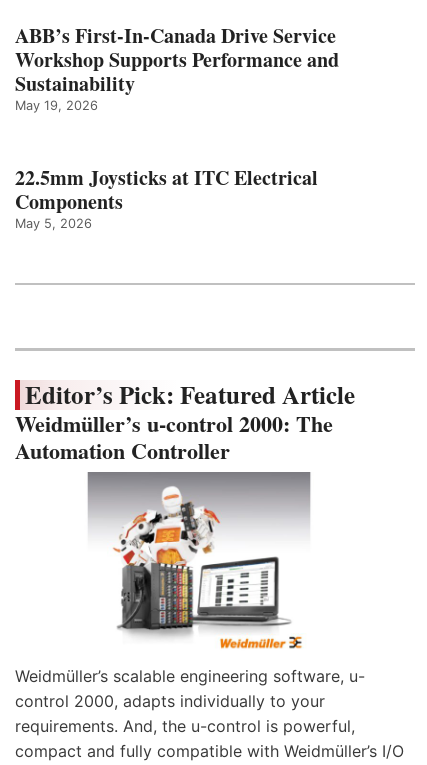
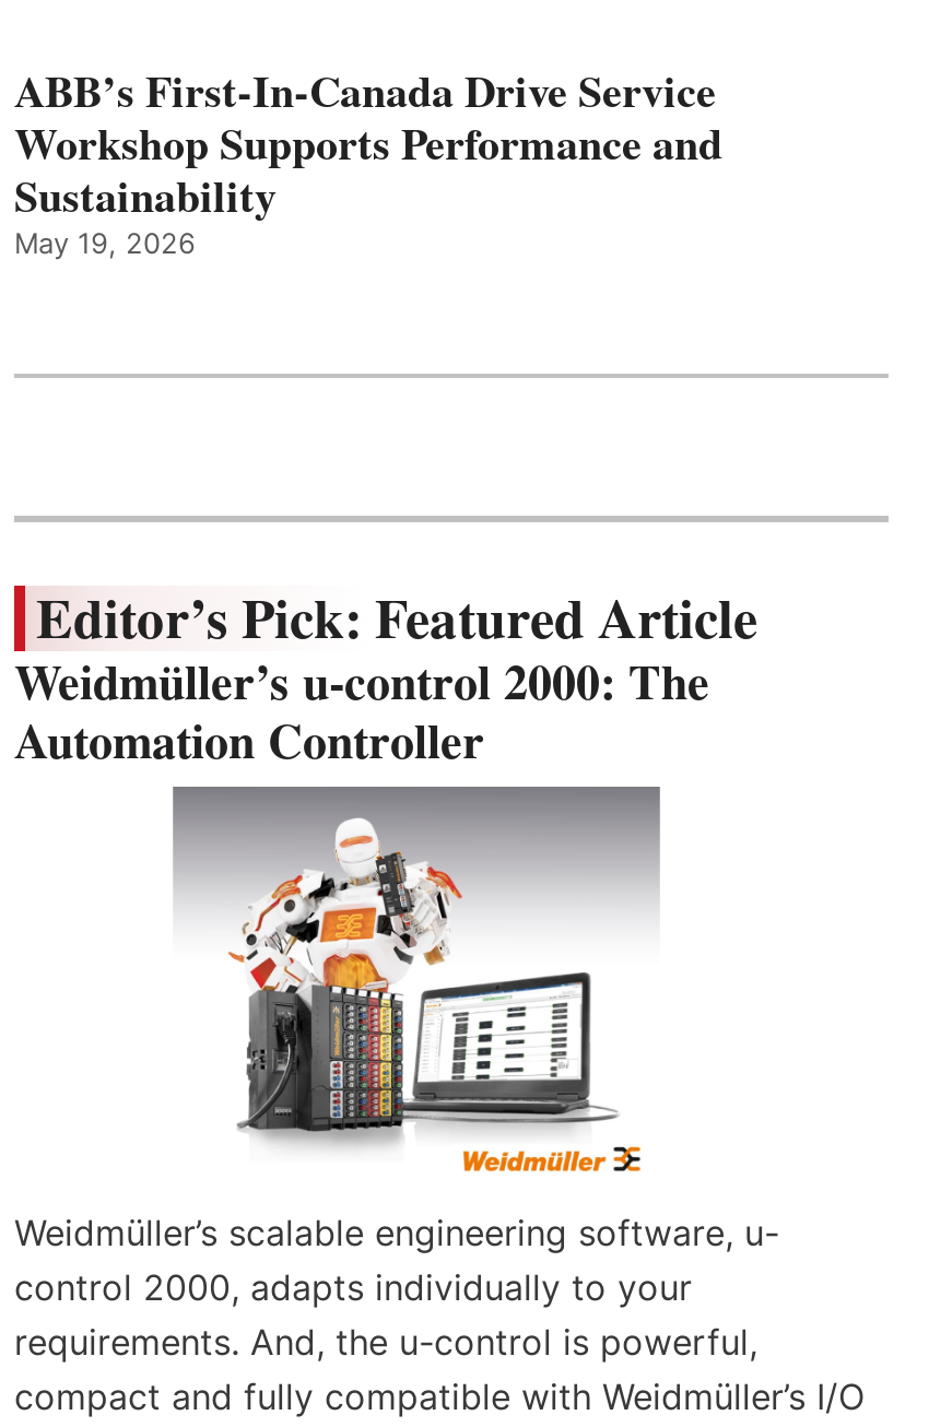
[15,163,318,231] 22.5mm Joysticks at ITC Electrical | Components | May 5, 2026 -> none

